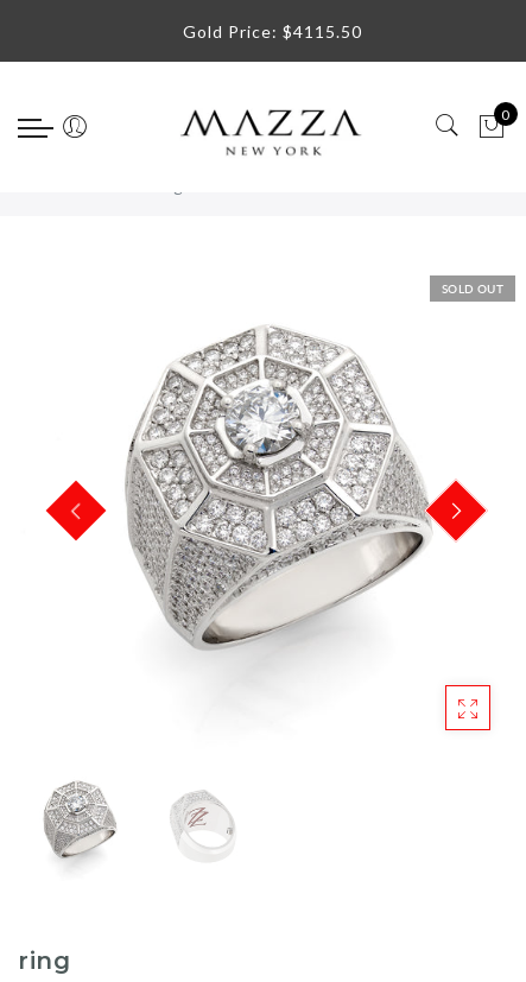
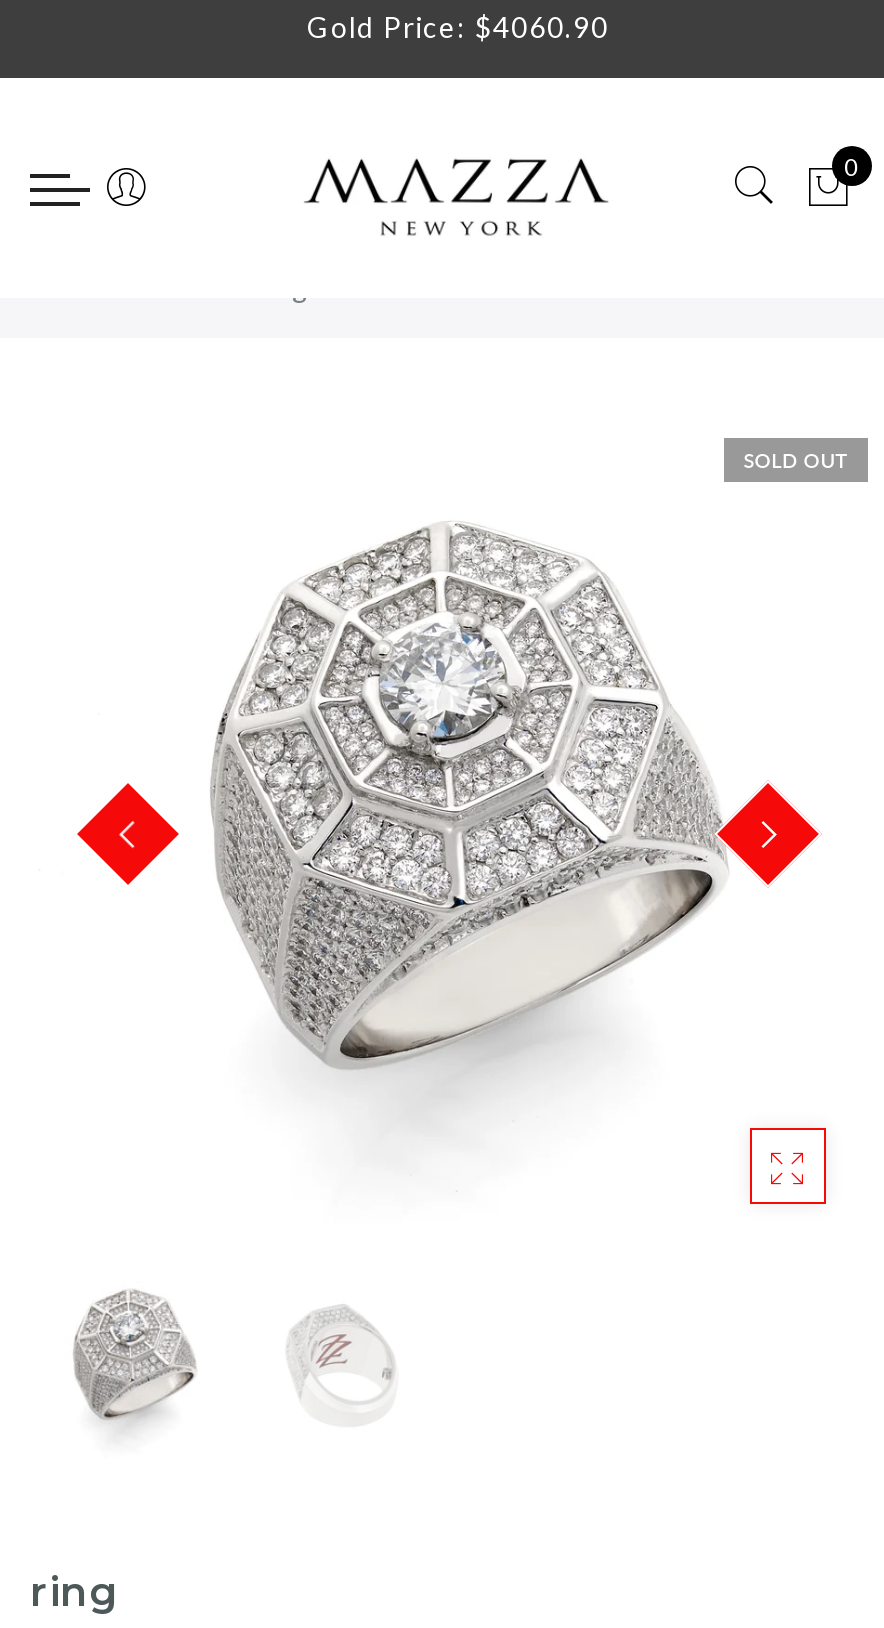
[182,21,362,42] Gold Price: $4115.50 -> [307,10,609,44] Gold Price: $4060.90

